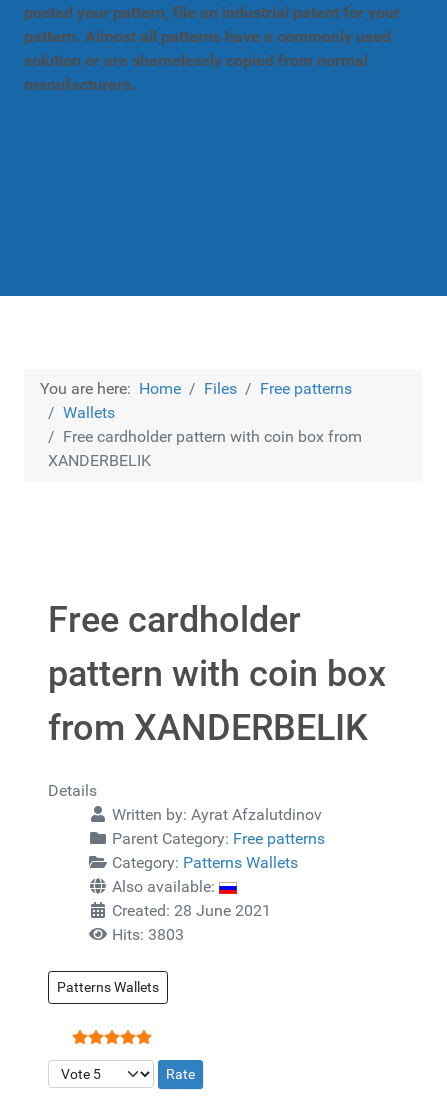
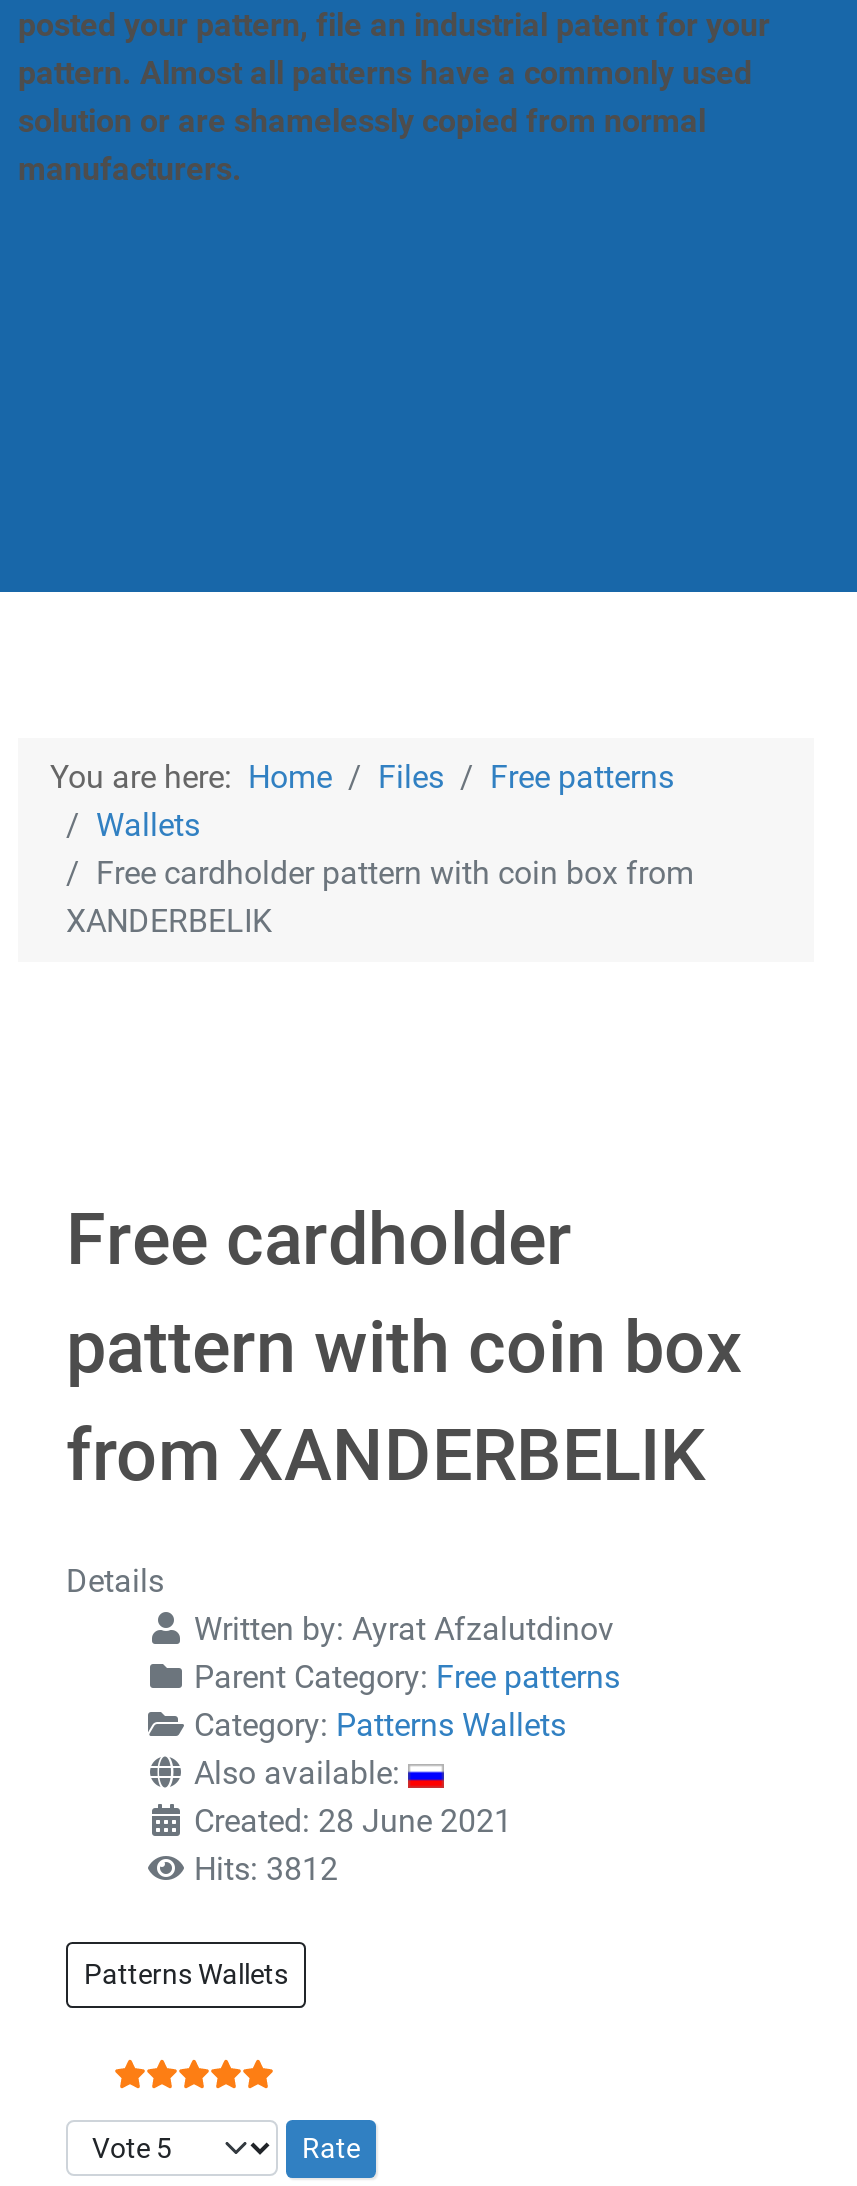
[112,925,184,944] Hits: 3803 -> [194,1850,338,1888] Hits: 3812

